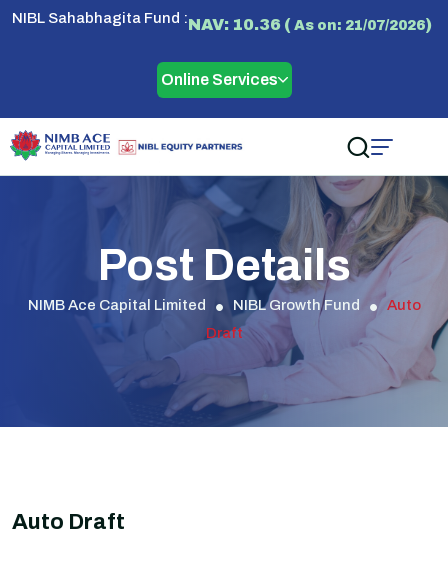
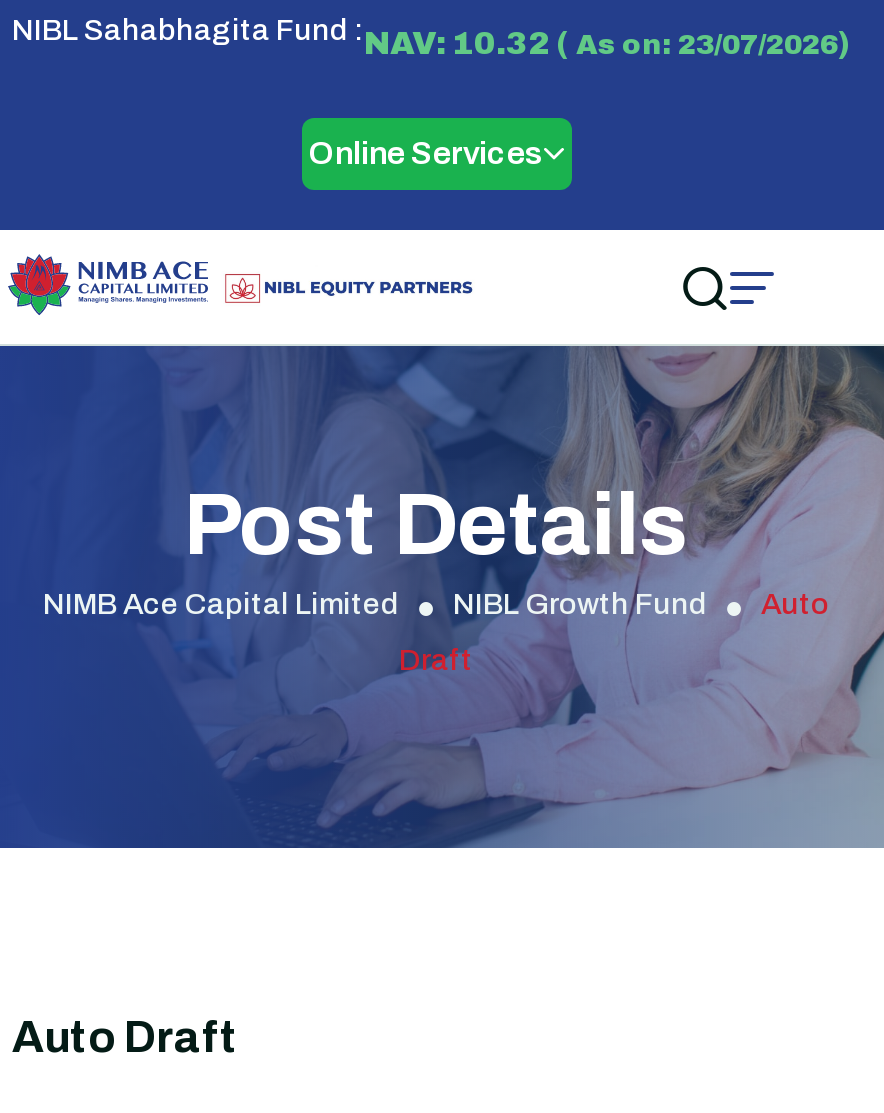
[12,10,432,33] NIBL Sahabhagita Fund : NAV: 10.36 (As on: 21/07/2026) -> [12,14,852,60] NIBL Sahabhagita Fund : NAV: 10.32 (As on: 23/07/2026)

